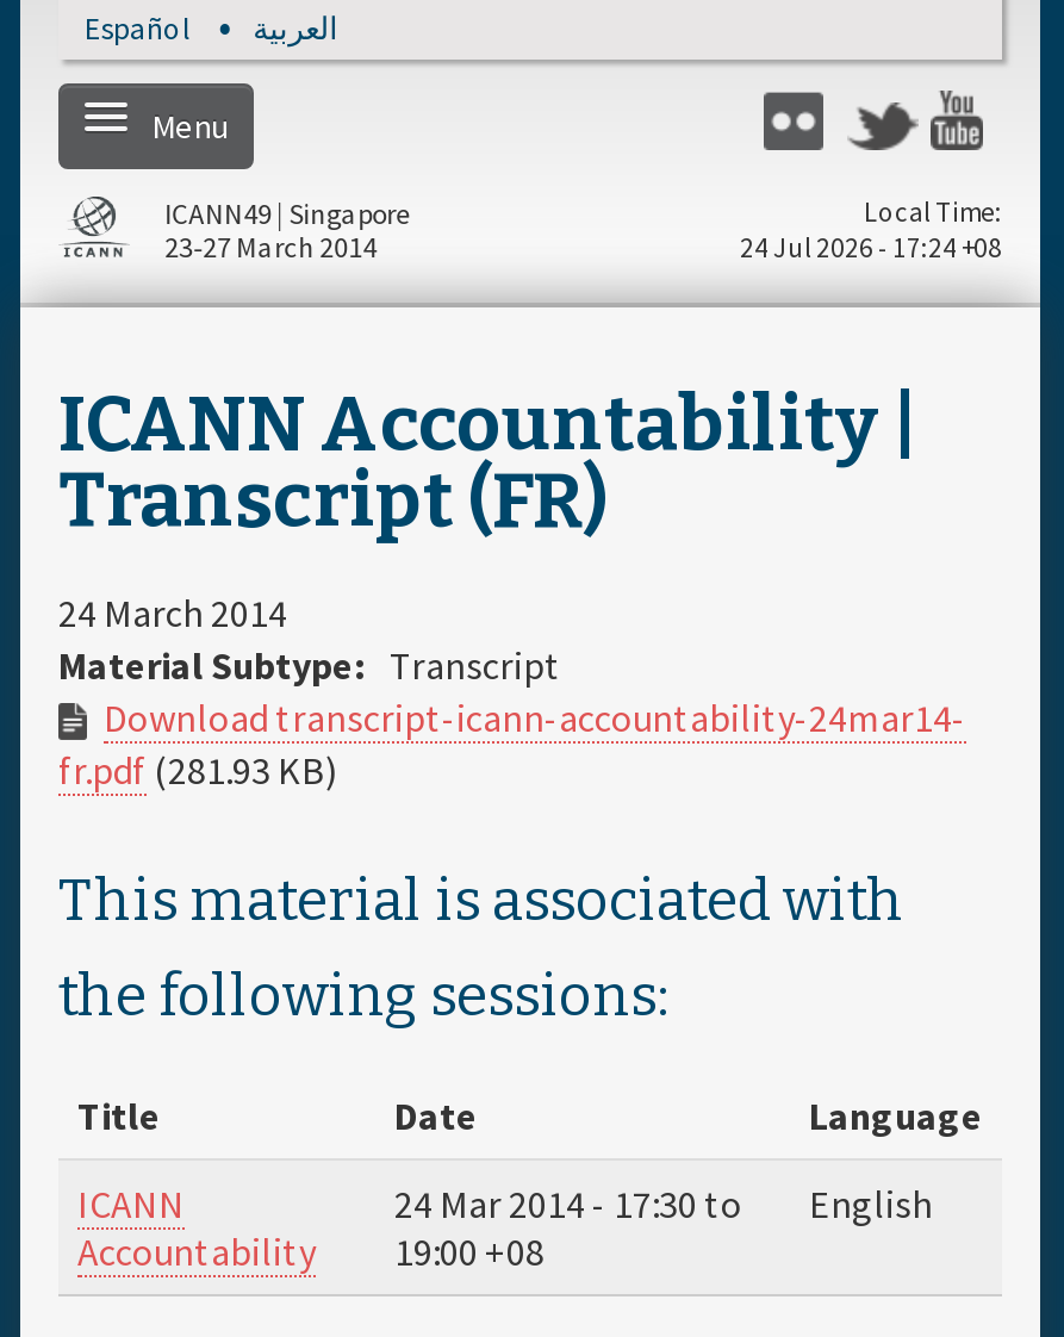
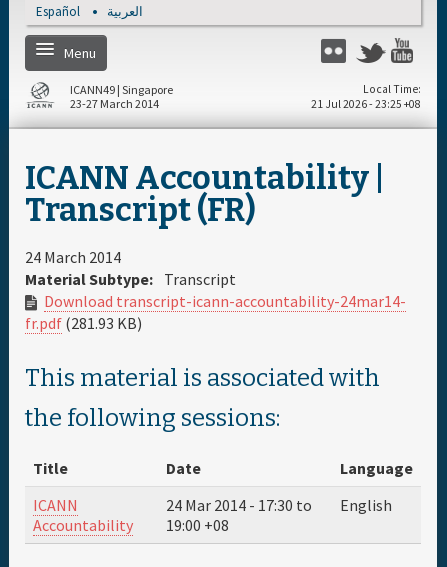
[740,231,1002,265] 24 Jul 2026 - 17:24 +08 -> [311,97,421,111] 21 Jul 2026 - 23:25 +08

